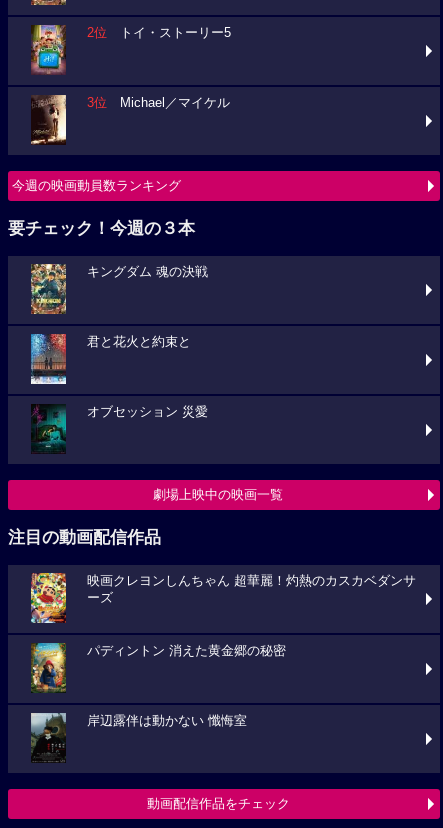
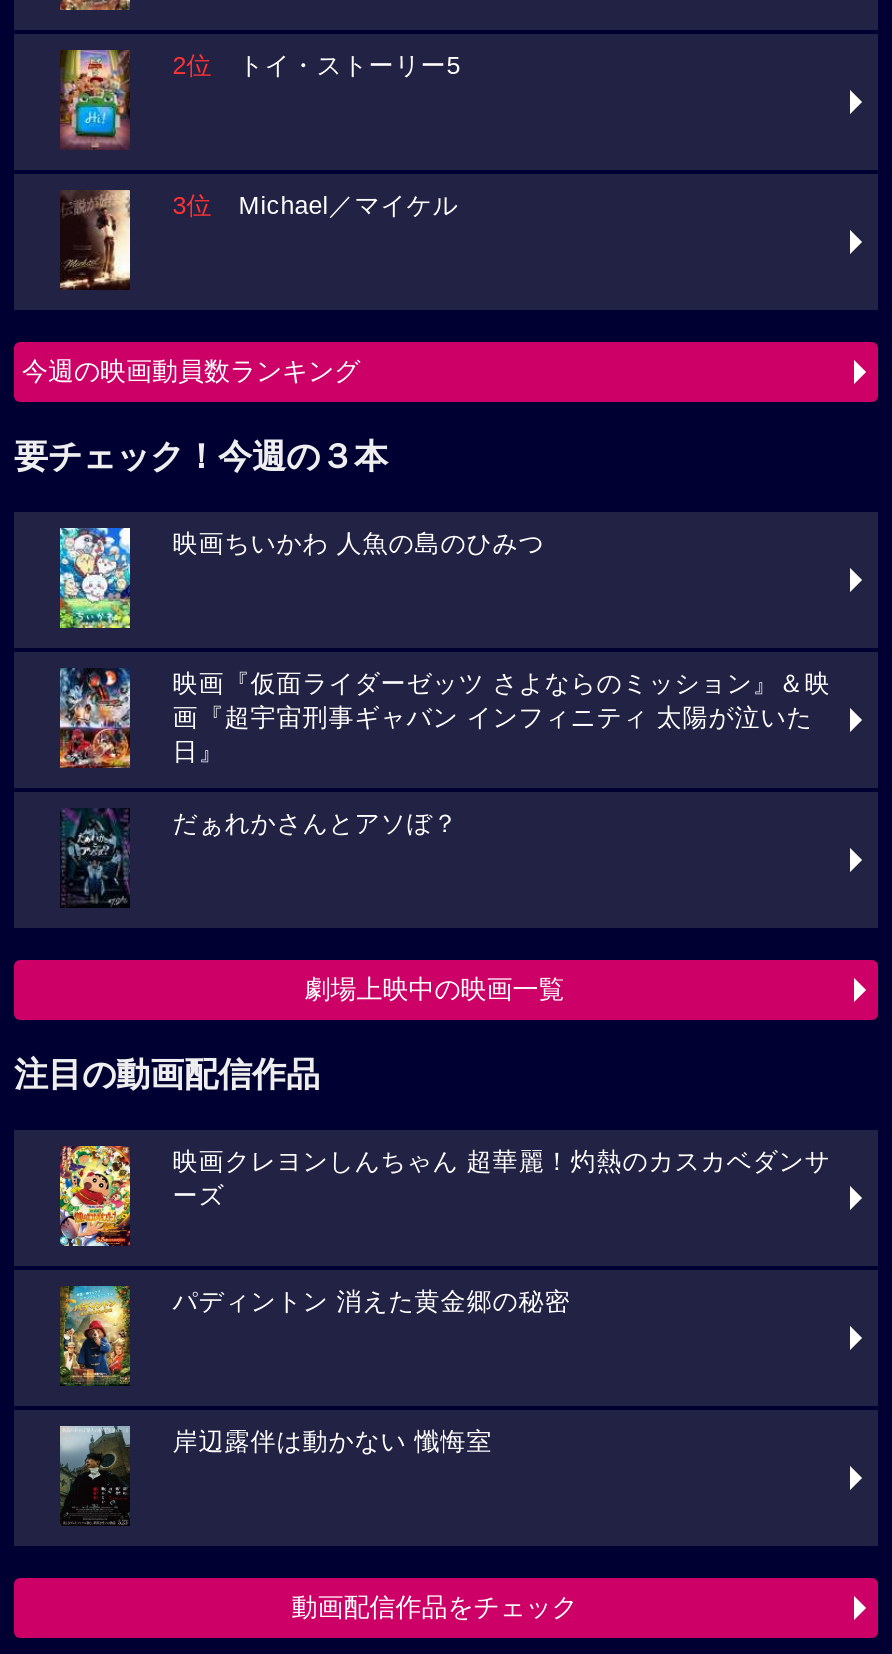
[30,263,208,315] [image] | キングダム 魂の決戦 -> [58,526,545,630] [image] | 映画ちいかわ 人魚の島のひみつ
[30,333,191,385] [image] | 君と花火と約束と -> [58,668,831,768] [image] | 映画『仮面ライダーゼッツ さよならのミッション』＆映 | 画『超宇宙刑事ギャバン インフィニティ 太陽が泣いた | 日』
[31,404,208,451] [image] | オブセッション 災愛 -> [62,808,459,904] [image] | だぁれかさんとアソぼ？

